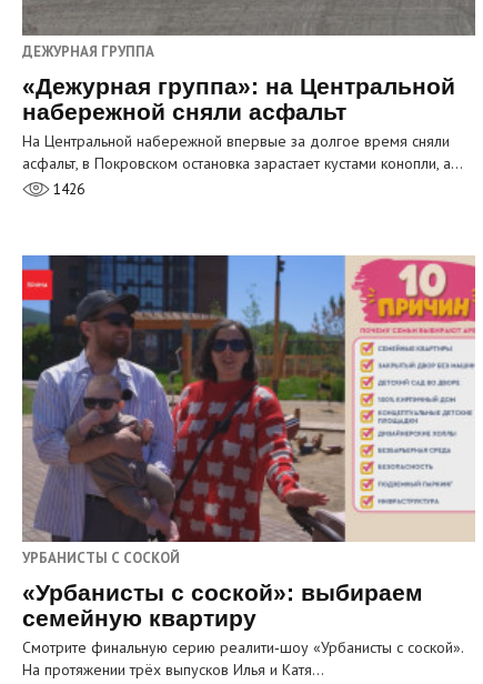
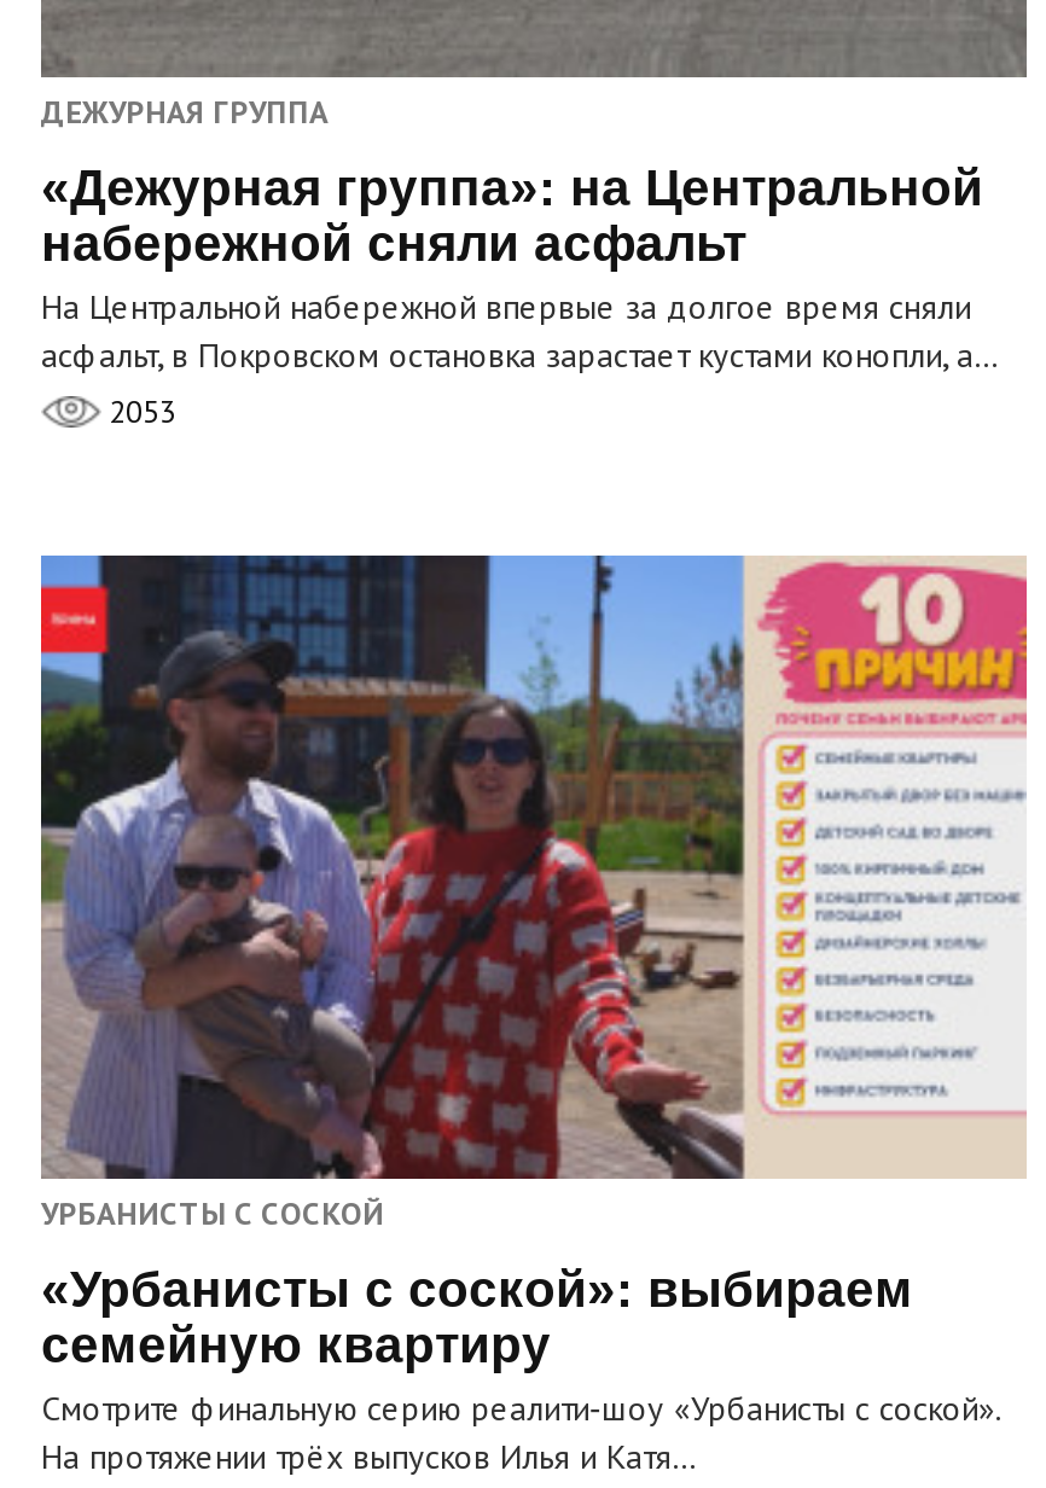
[50,180,84,199] 1426 -> [101,391,176,432] 2053

